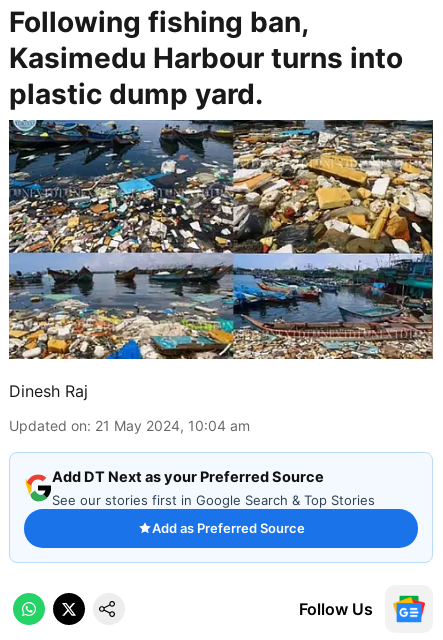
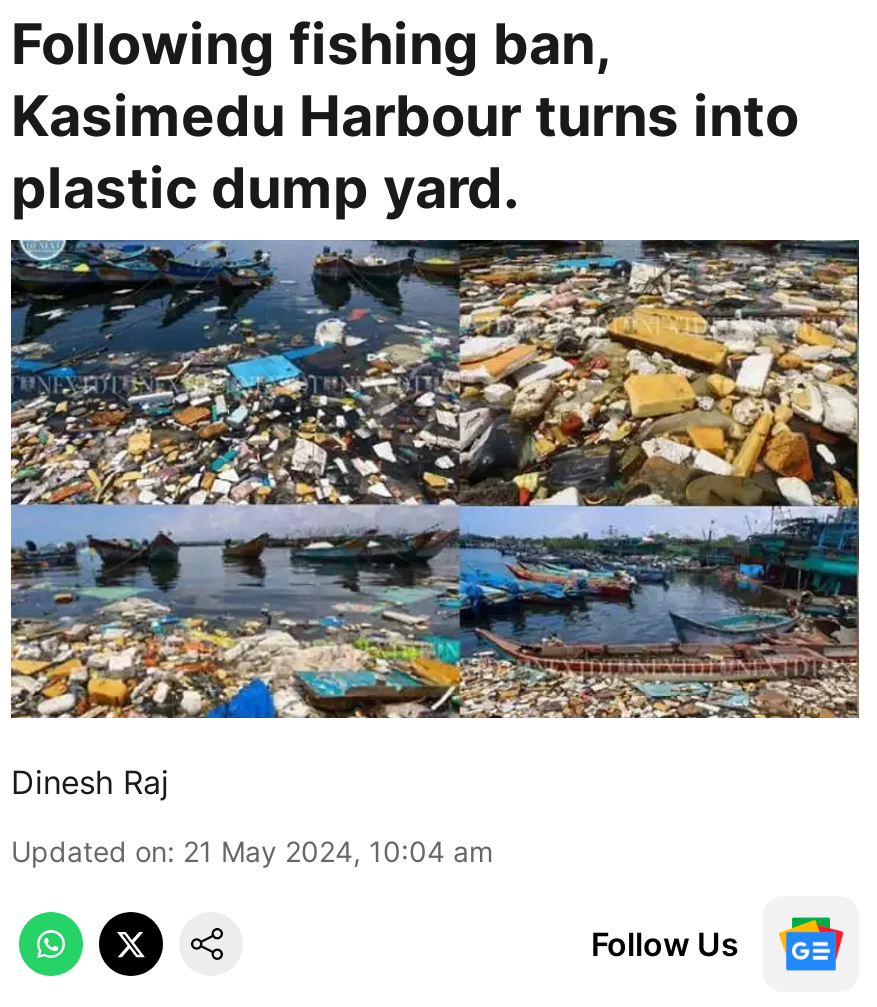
[9,452,433,563] [image] | Add DT Next as your Preferred Source | See our stories first in Google Search & Top Stories | Add as Preferred Source -> none

